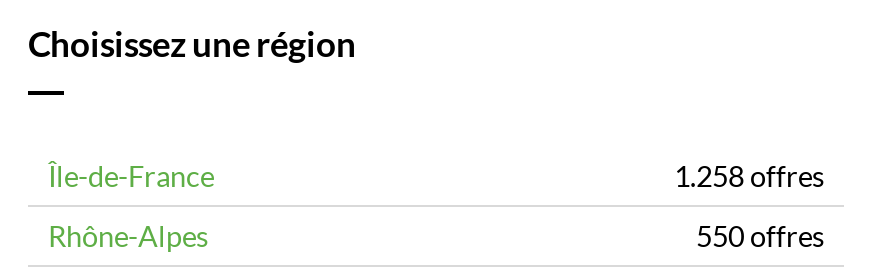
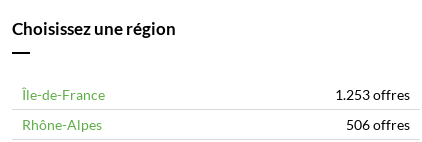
[674,159,824,193] 1.258 offres -> [335,86,410,103] 1.253 offres
[696,219,824,253] 550 offres -> [346,116,410,133] 506 offres

